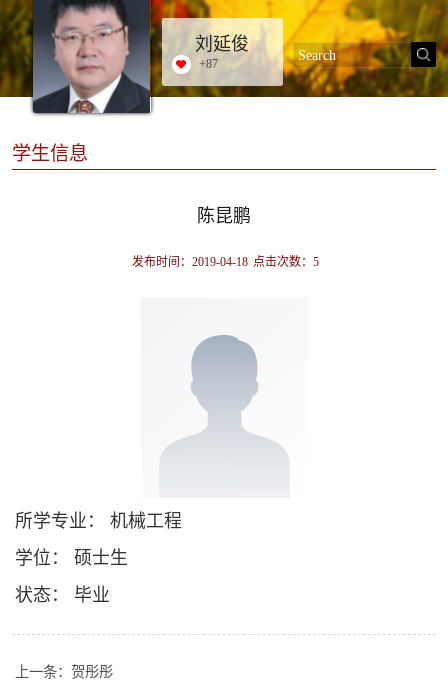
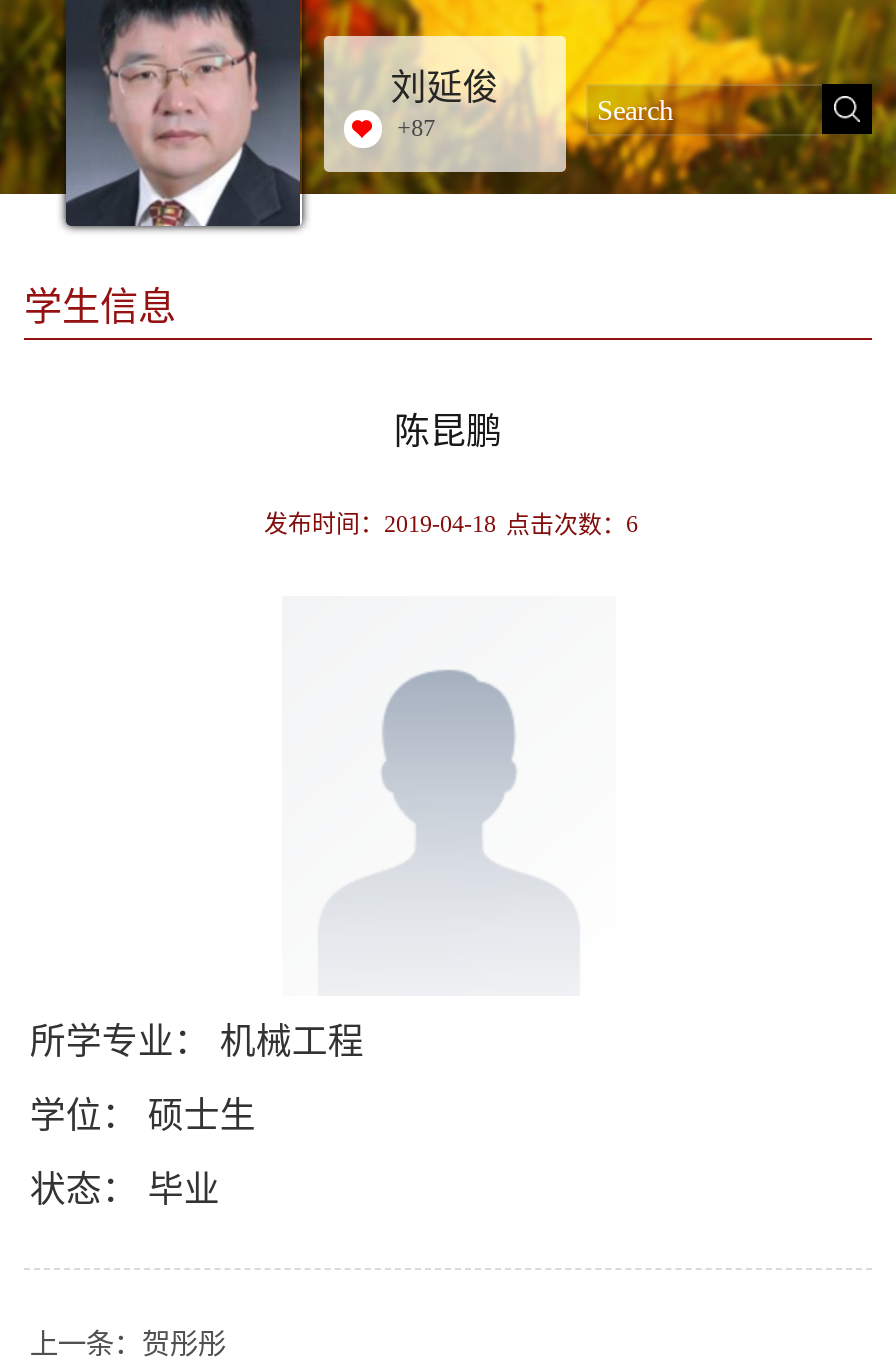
[132,255,319,269] 发布时间：2019-04-18 点击次数：5 -> [264,511,638,539] 发布时间：2019-04-18 点击次数：6

